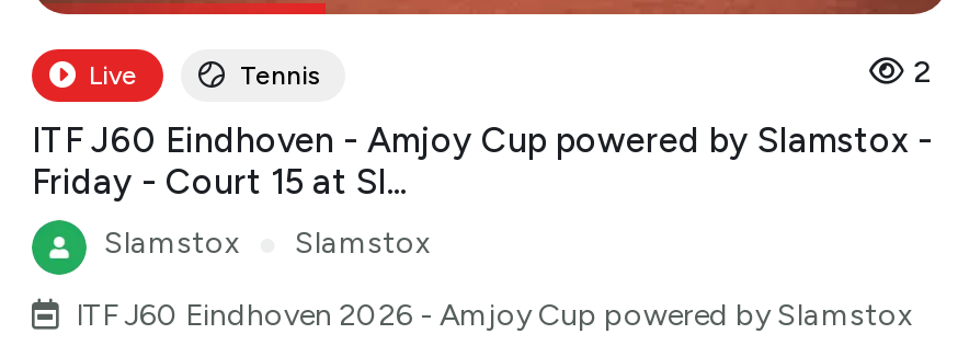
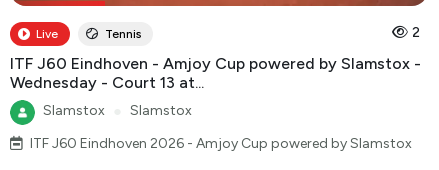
[32,159,407,201] Friday - Court 15 at Sl... -> [10,73,204,92] Wednesday - Court 13 at...

